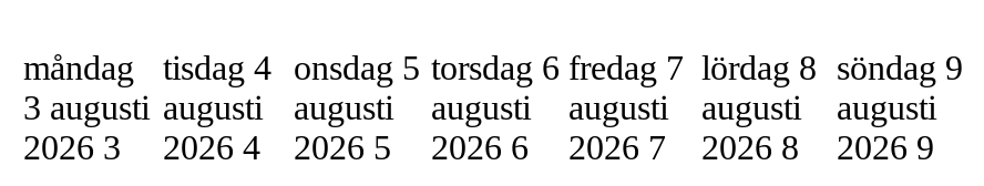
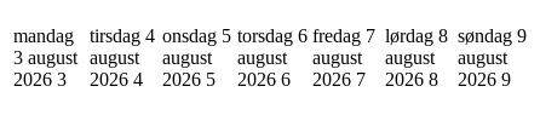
[23,48,150,126] måndag | 3 augusti -> [13,25,77,67] mandag | 3 august
[163,48,271,126] tisdag 4 | augusti -> [90,25,155,67] tirsdag 4 | august
[701,48,817,126] lördag 8 | augusti -> [385,25,448,67] lørdag 8 | august
[837,48,963,126] söndag 9 | augusti -> [458,25,527,67] søndag 9 | august
[294,88,393,126] augusti -> [162,47,212,67] august
[431,88,531,126] augusti -> [237,47,287,67] august
[568,88,668,126] augusti -> [312,47,362,67] august

